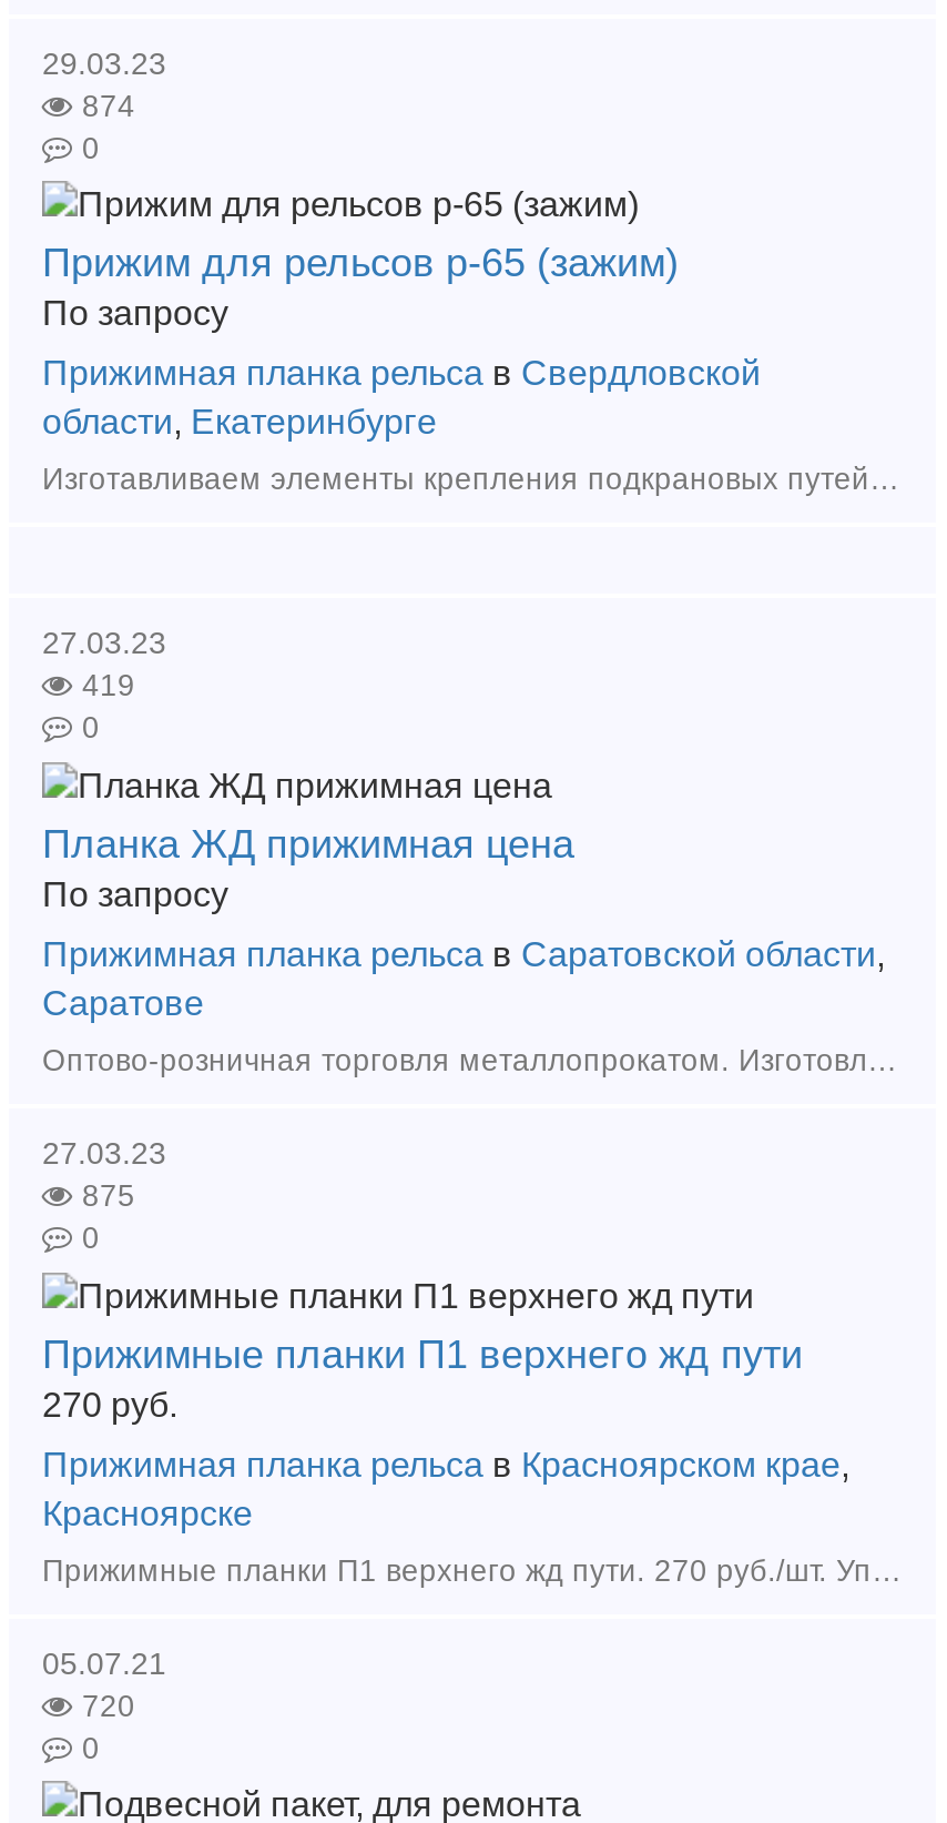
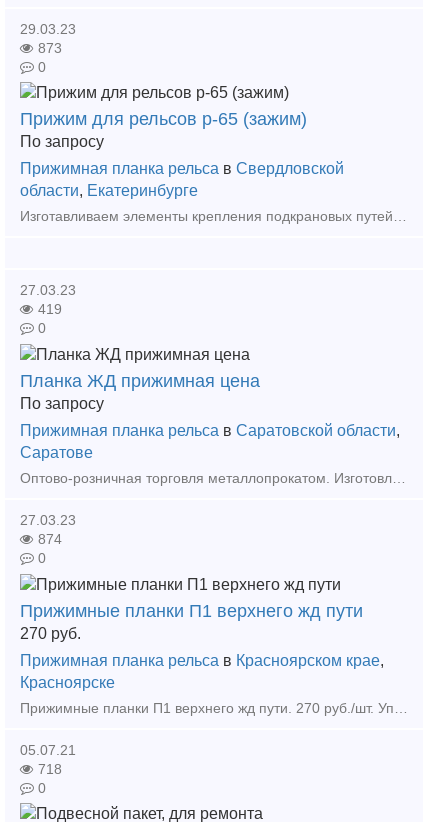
[73,89,135,122] 874 -> [34,40,62,55] 873
[73,1180,135,1213] 875 -> [34,532,62,547] 874
[73,1689,135,1723] 720 -> [34,762,62,777] 718

